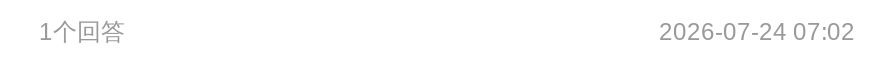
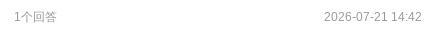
[659,18,855,46] 2026-07-24 07:02 -> [324,10,422,24] 2026-07-21 14:42

